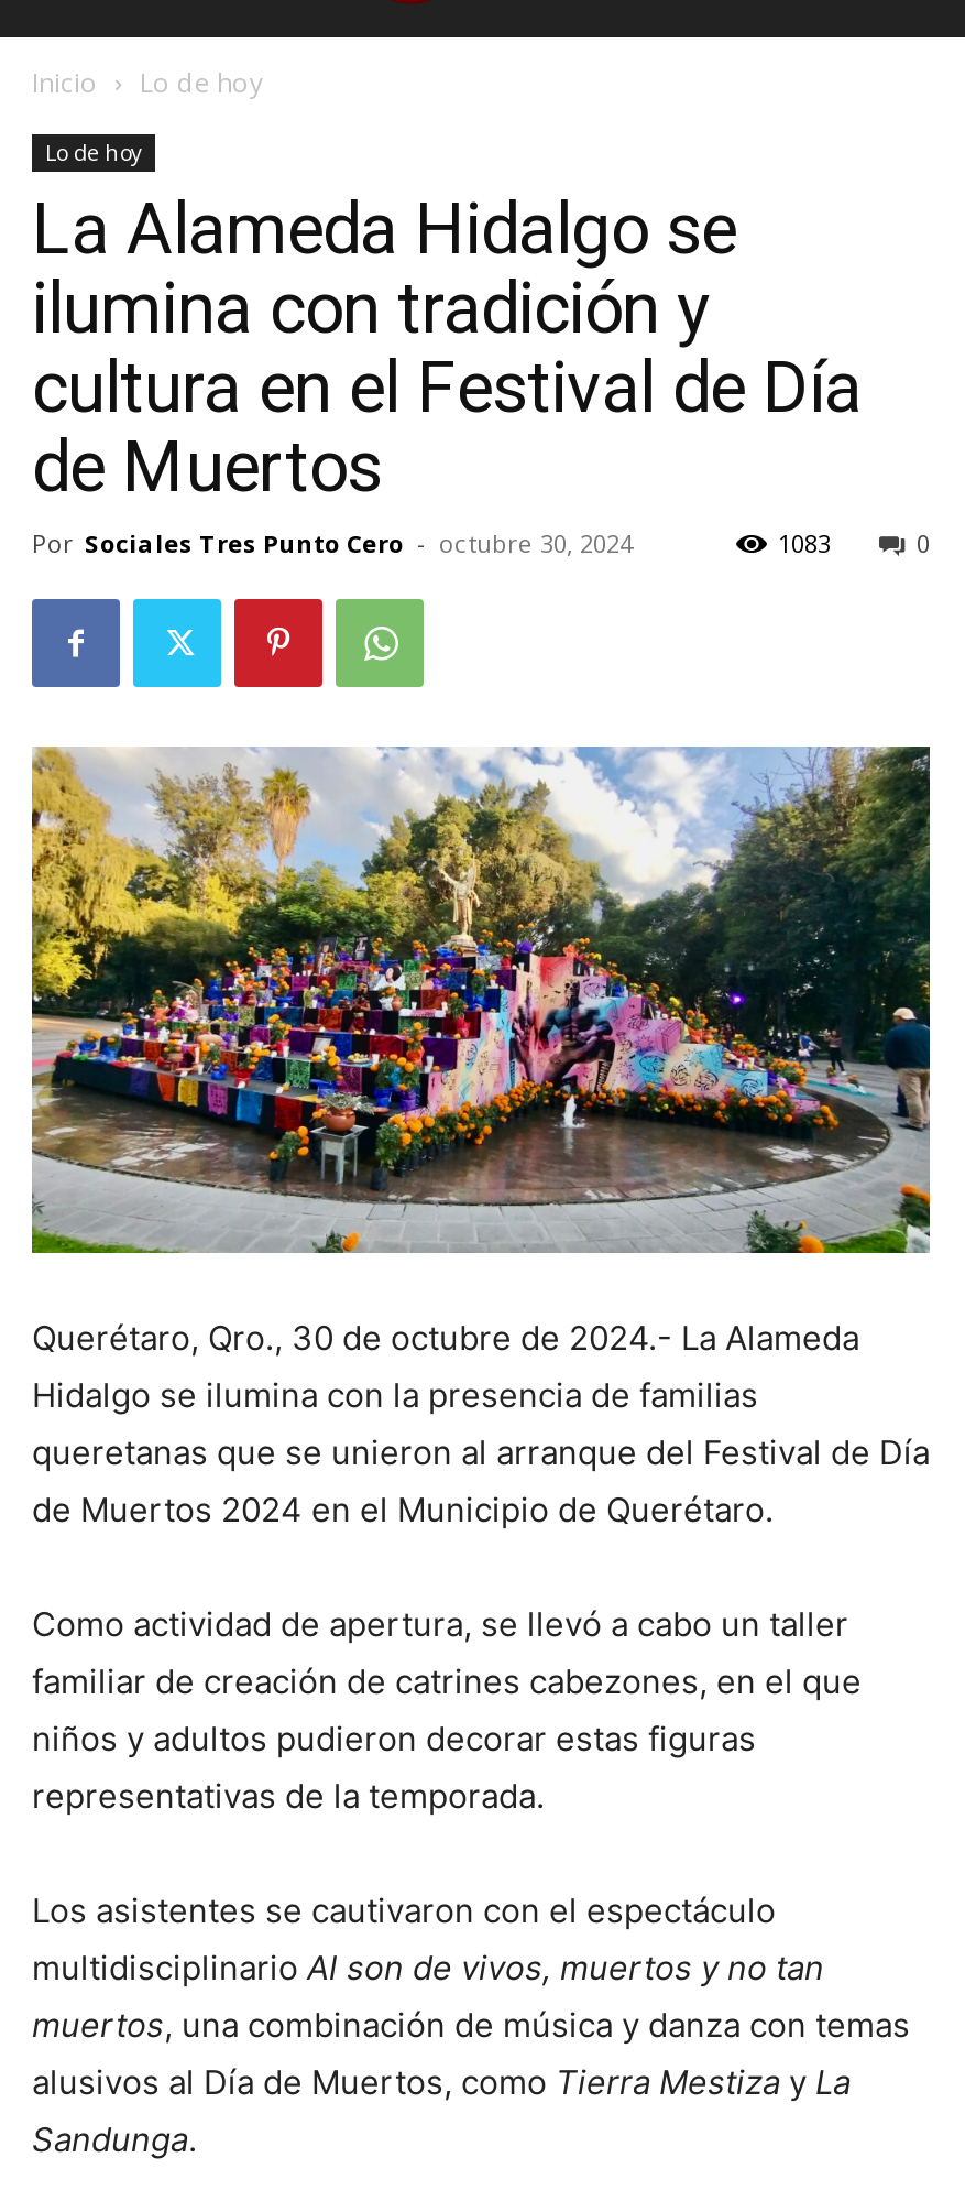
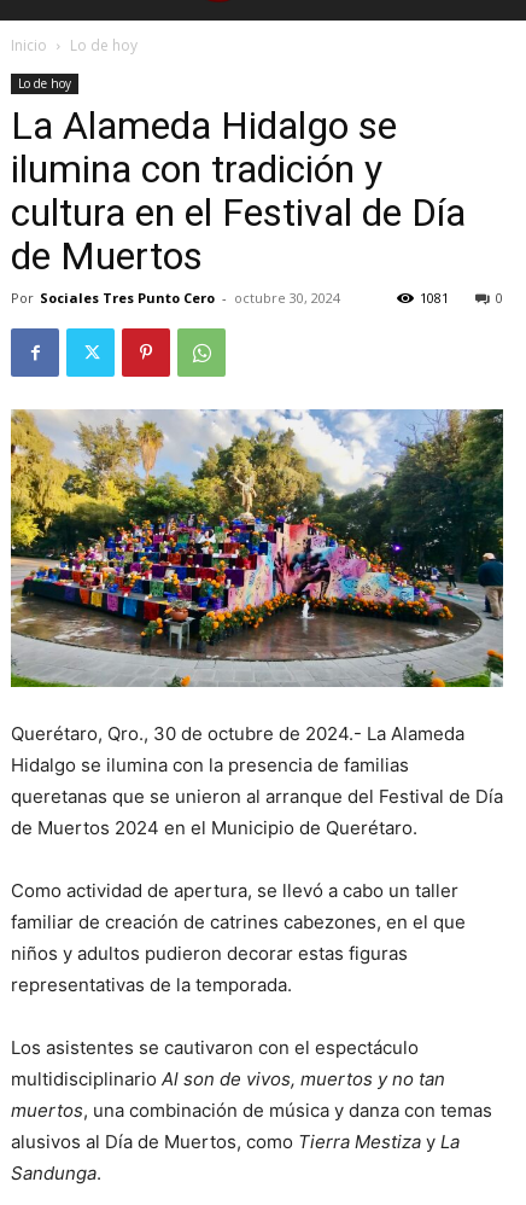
[778,527,831,560] 1083 -> [420,289,449,307] 1081

